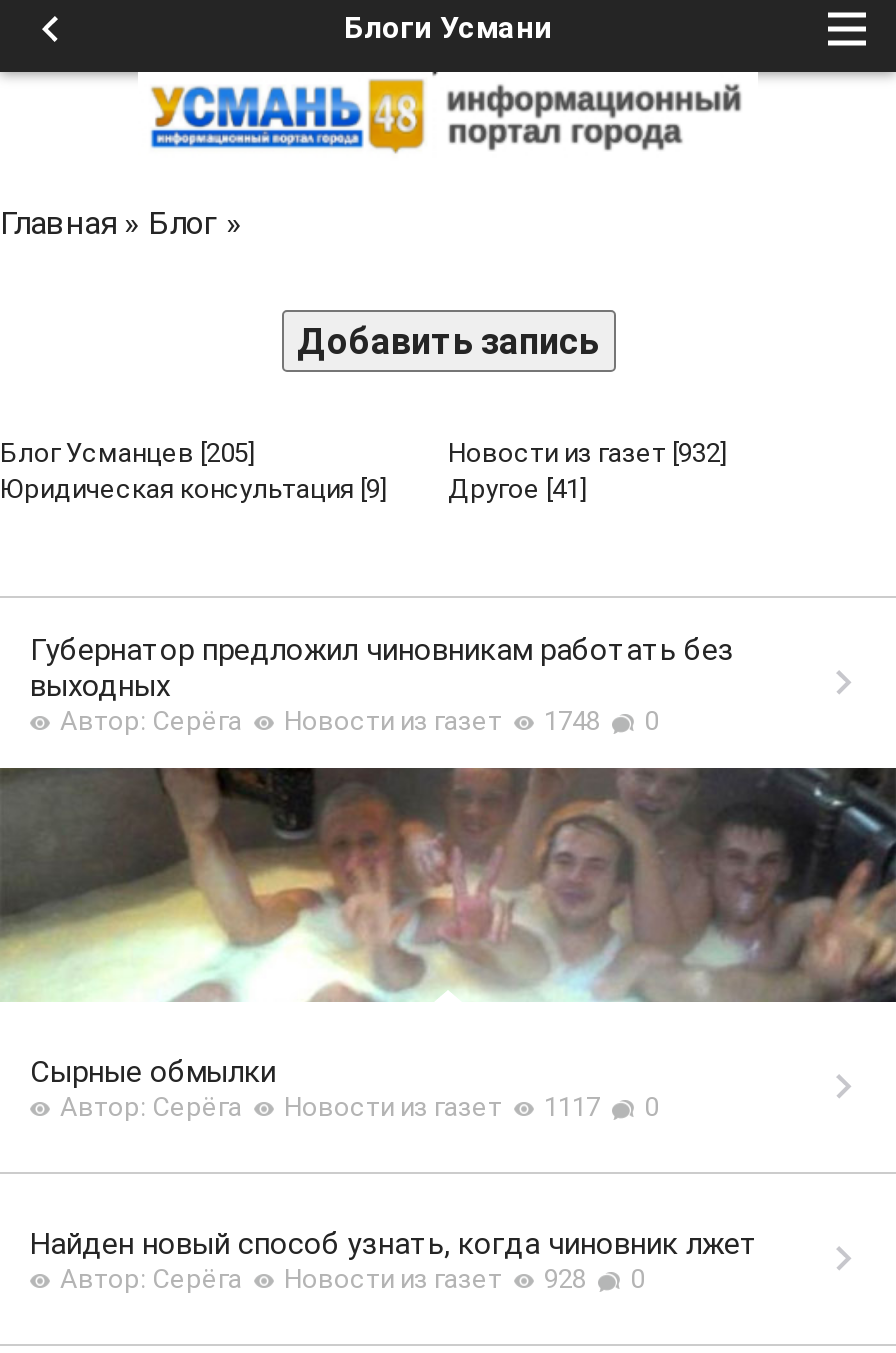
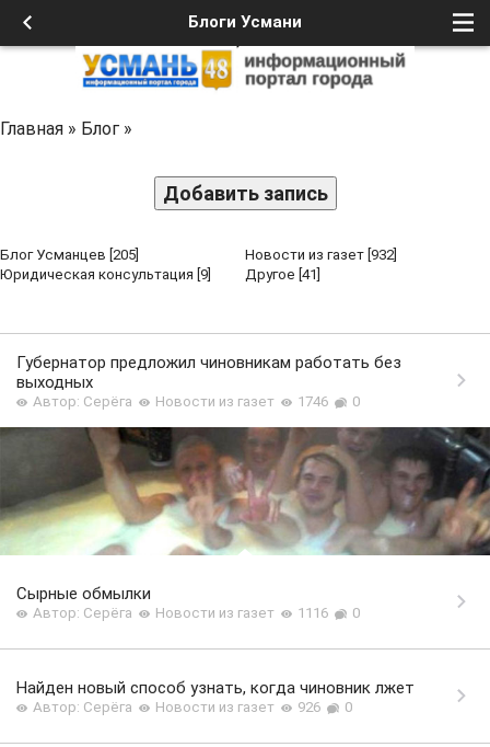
[60,706,658,736] Автор: Серёга Новости из газет 1748 0 -> [33,393,360,410] Автор: Серёга Новости из газет 1746 0
[60,1092,658,1122] Автор: Серёга Новости из газет 1117 0 -> [33,605,360,621] Автор: Серёга Новости из газет 1116 0
[60,1264,644,1294] Автор: Серёга Новости из газет 928 0 -> [33,699,352,715] Автор: Серёга Новости из газет 926 0

